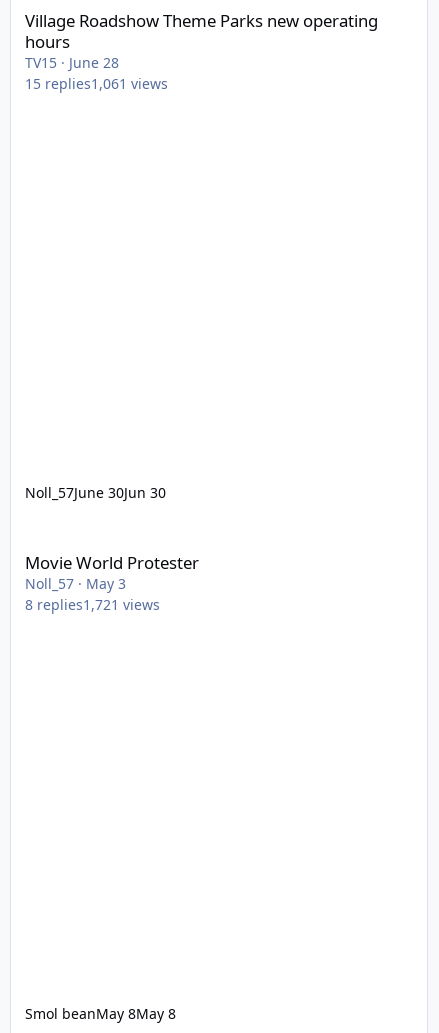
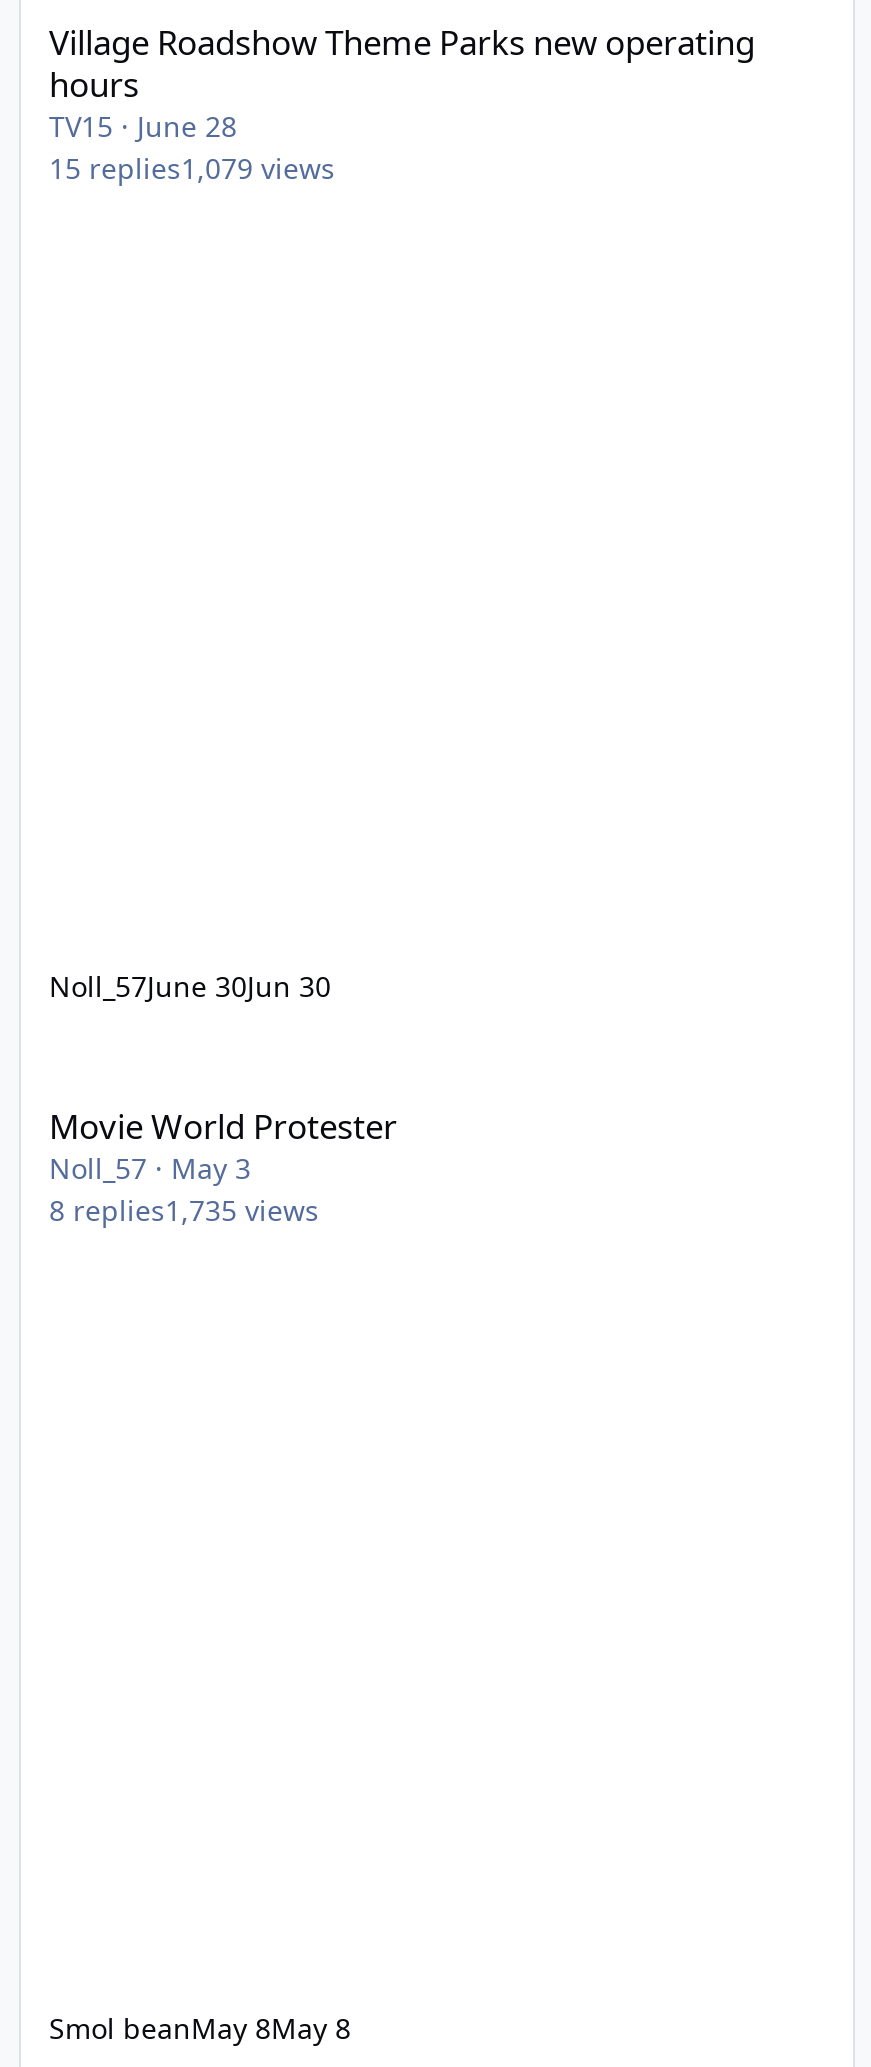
[25,74,168,93] 15 replies1,061 views -> [49,148,335,186] 15 replies1,079 views
[25,595,160,614] 8 replies1,721 views -> [49,1190,319,1228] 8 replies1,735 views

